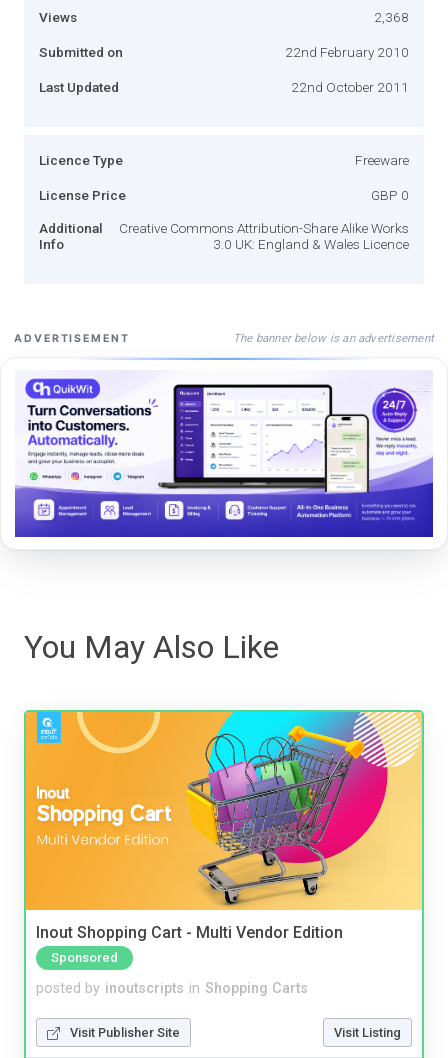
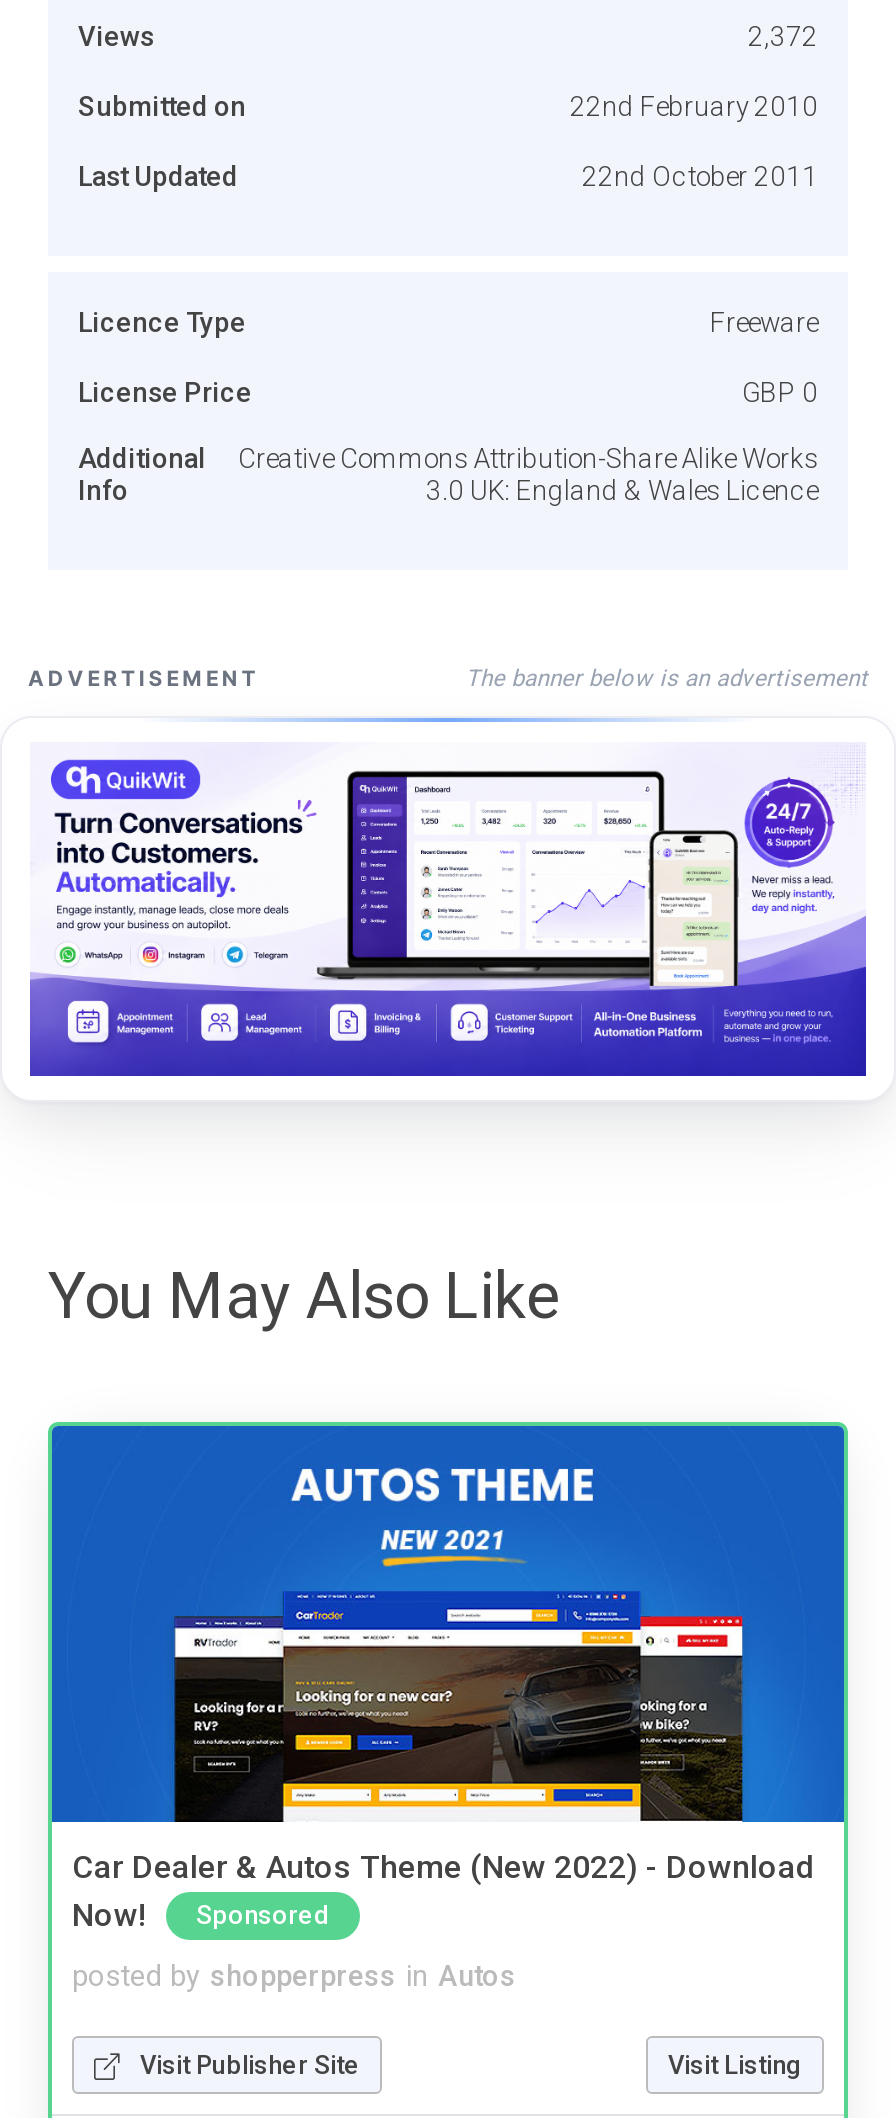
[374,9,409,25] 2,368 -> [748,20,818,52] 2,372
[25,711,423,942] [image] | Inout Shopping Cart - Multi Vendor Edition -> [50,1424,846,1935] [image] | Car Dealer & Autos Theme (New 2022) - Download | Now!
[36,979,308,996] posted by inoutscripts in Shopping Carts -> [72,1961,516,1995] posted by shopperpress in Autos

